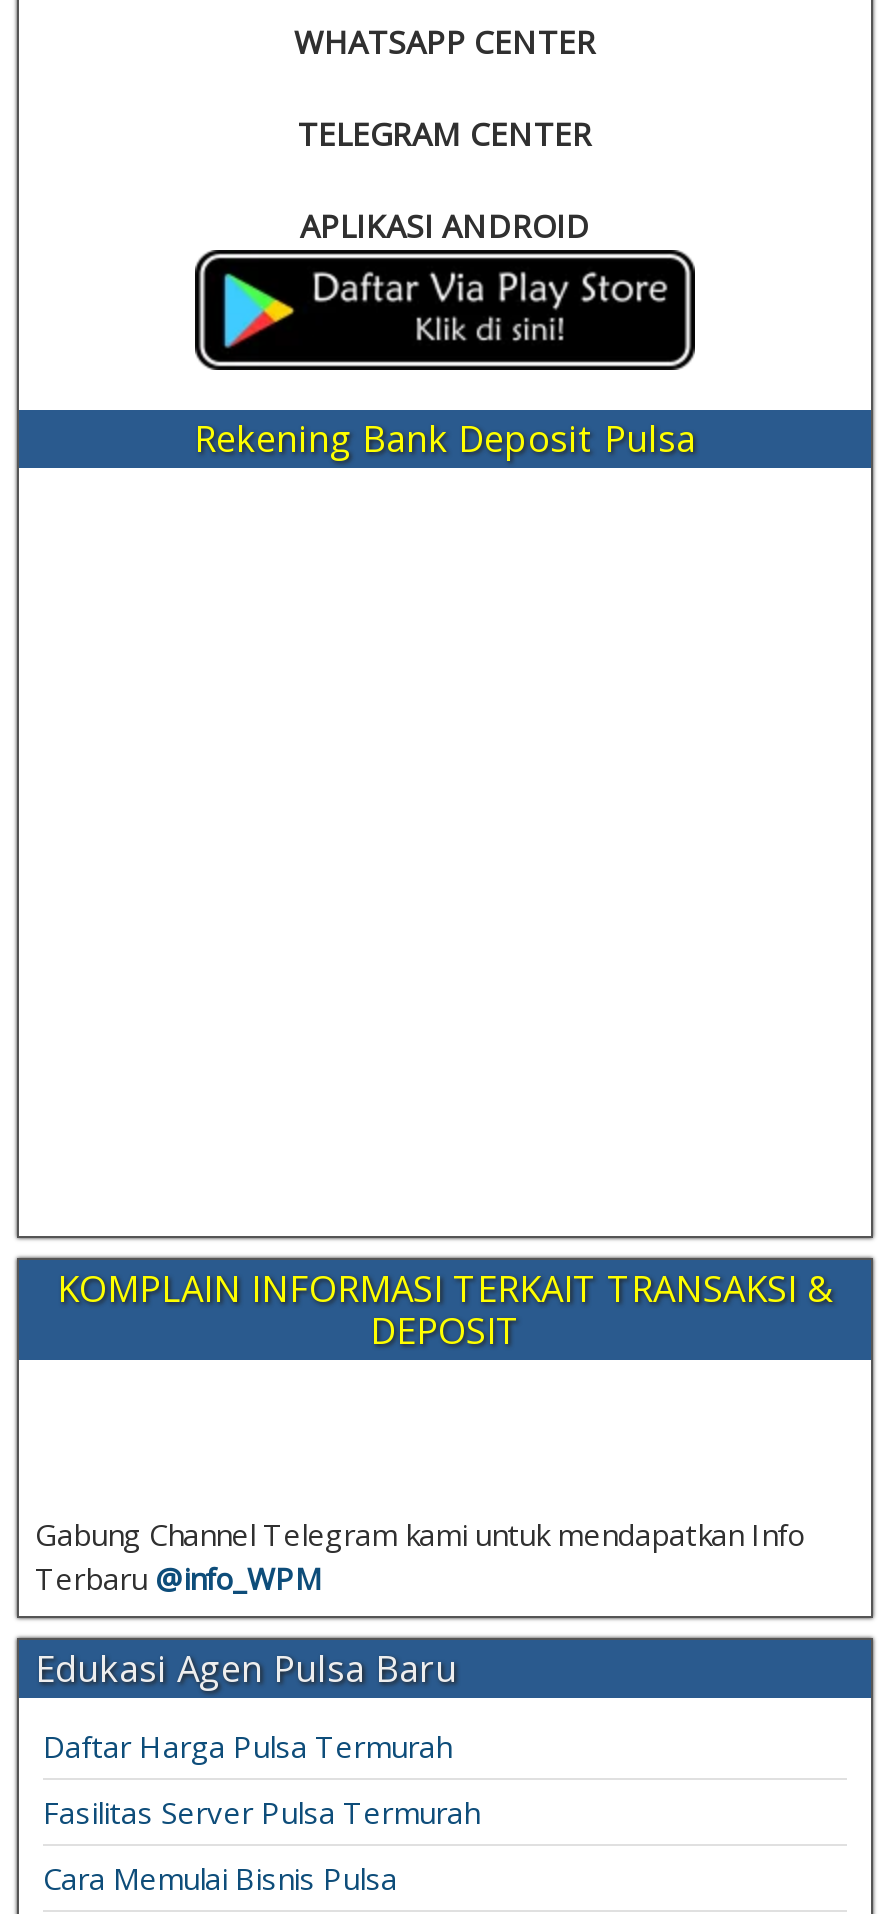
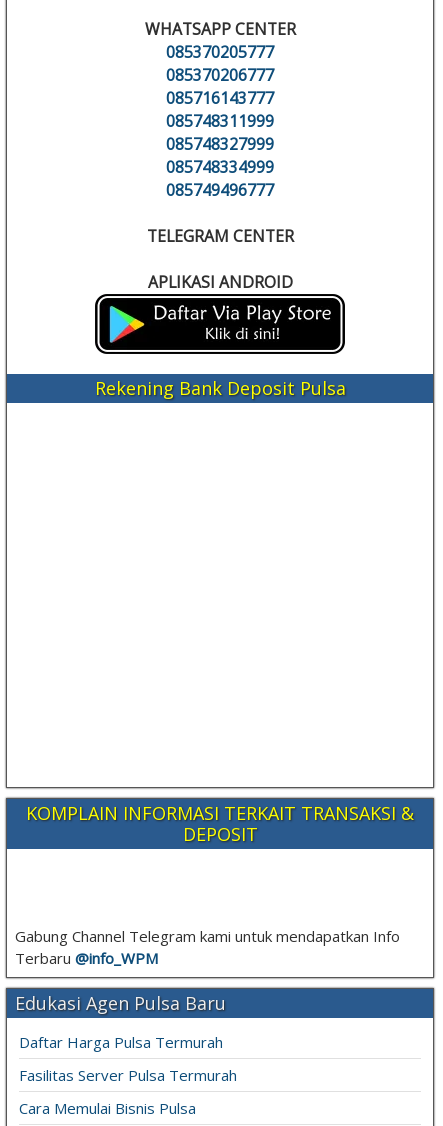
none -> [166,41,274,201] 085370205777 | 085370206777 | 085716143777 | 085748311999 | 085748327999 | 085748334999 | 085749496777

